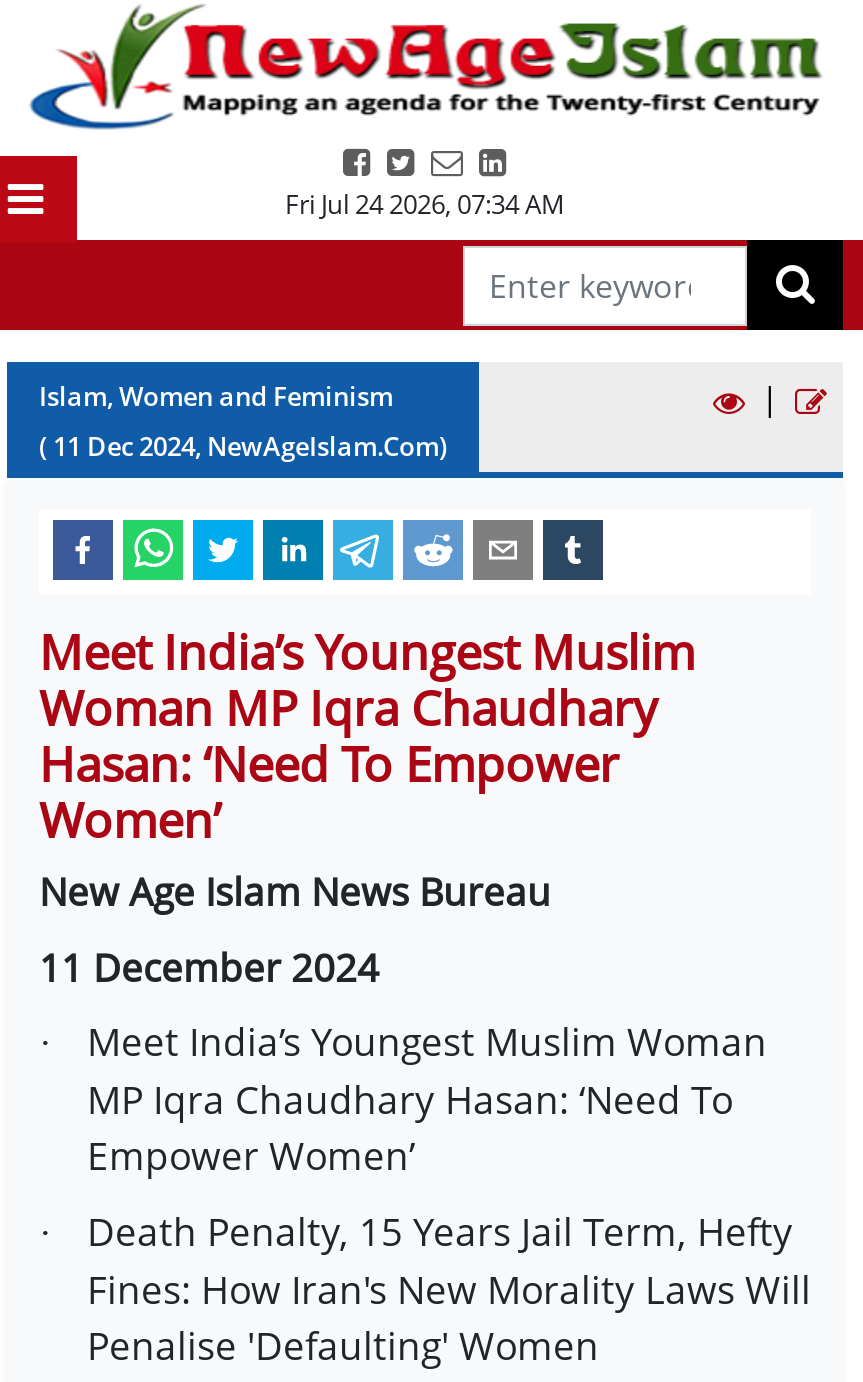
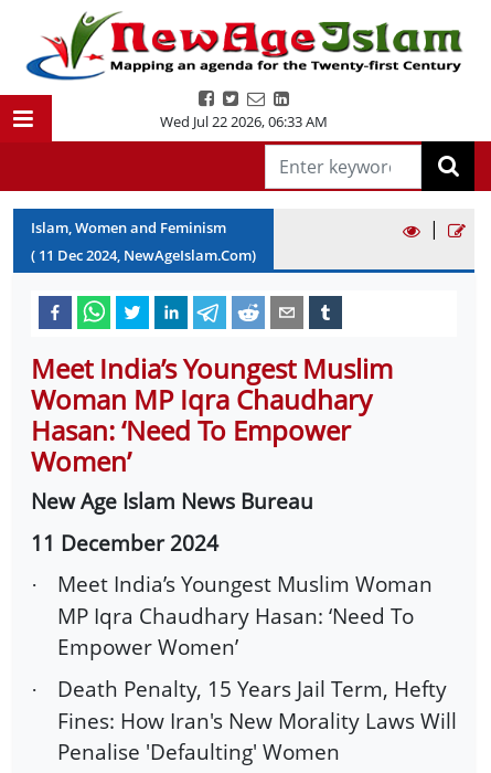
[285,186,565,222] Fri Jul 24 2026, 07:34 AM -> [160,112,328,131] Wed Jul 22 2026, 06:33 AM

